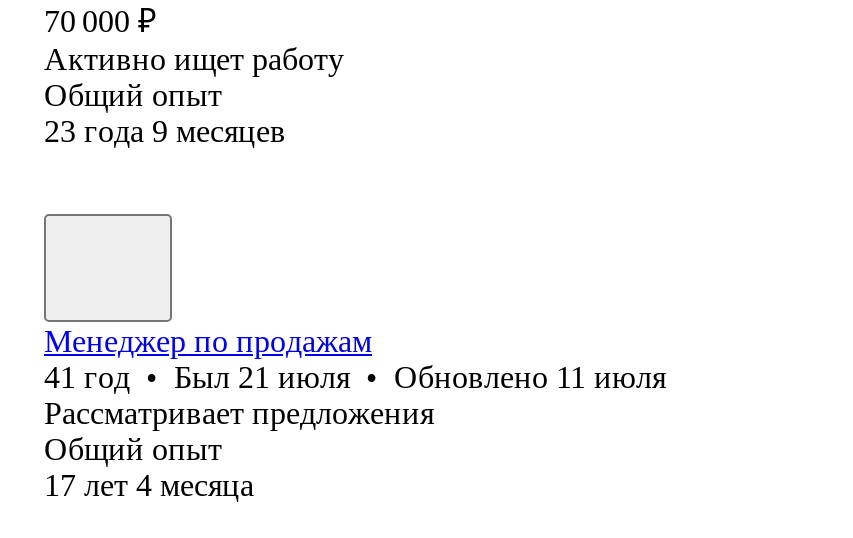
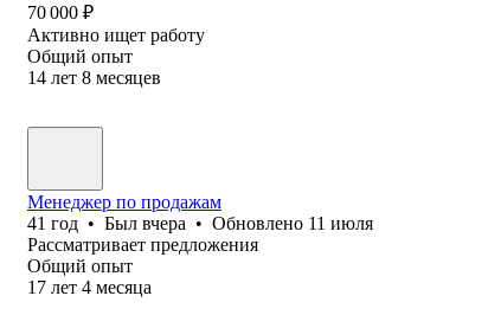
[44,114,286,148] 23 года 9 месяцев -> [27,67,161,88] 14 лет 8 месяцев
[44,360,666,394] 41 год • Был 21 июля • Обновлено 11 июля -> [27,213,373,233] 41 год • Был вчера • Обновлено 11 июля

